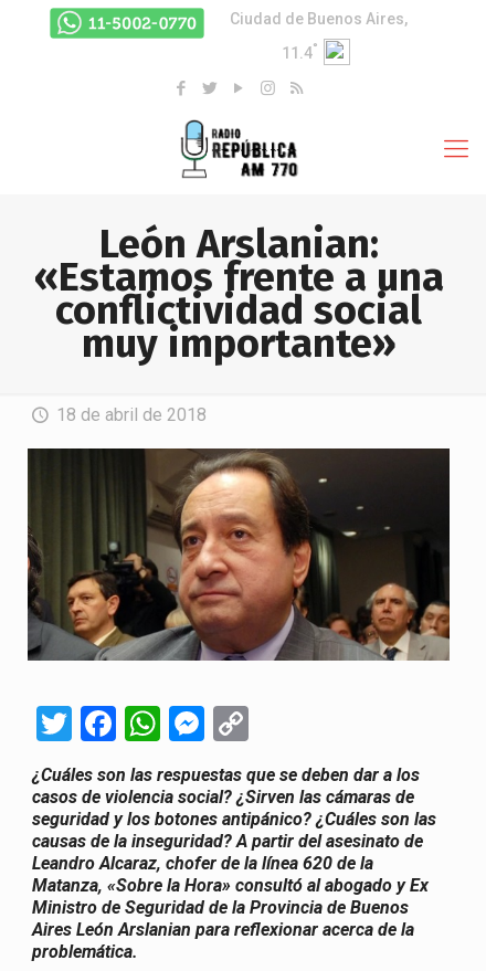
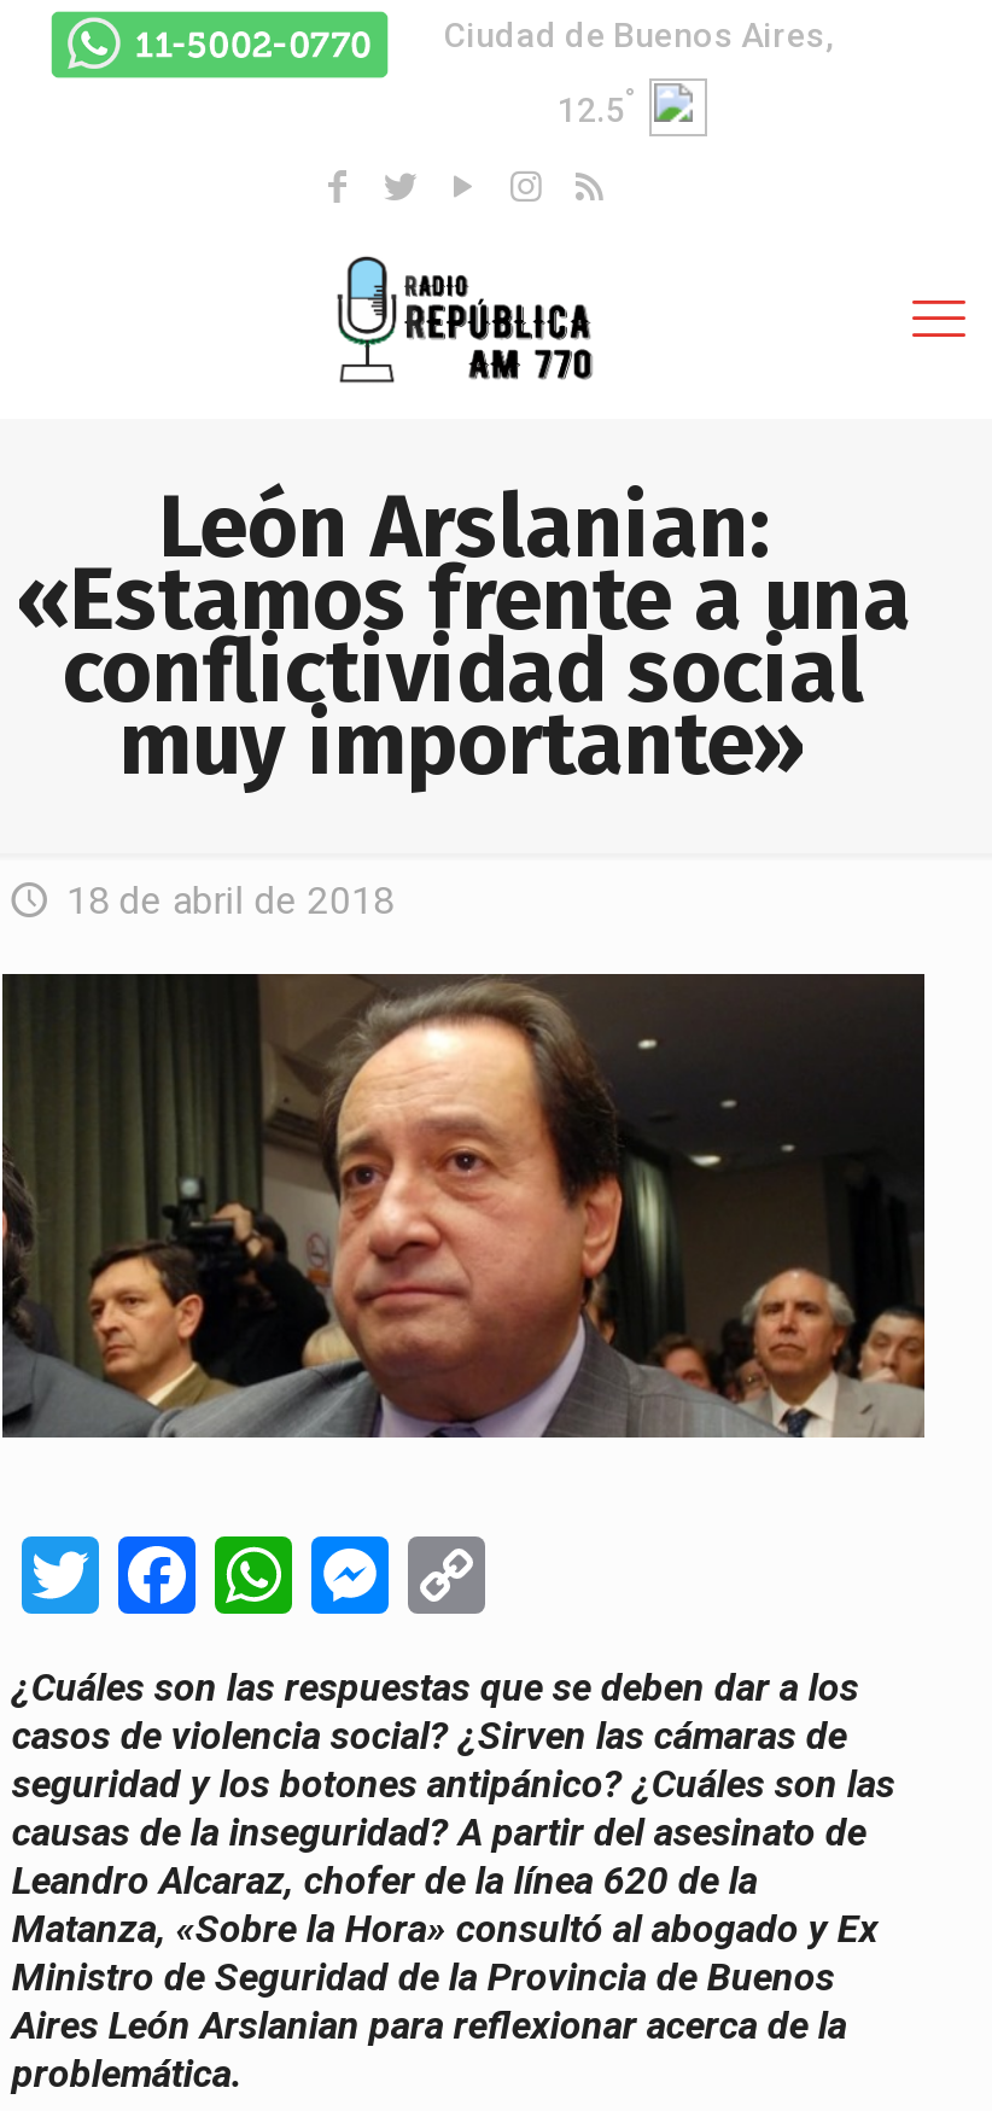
[282,40,318,62] 11.4° -> [558,82,637,129] 12.5°

